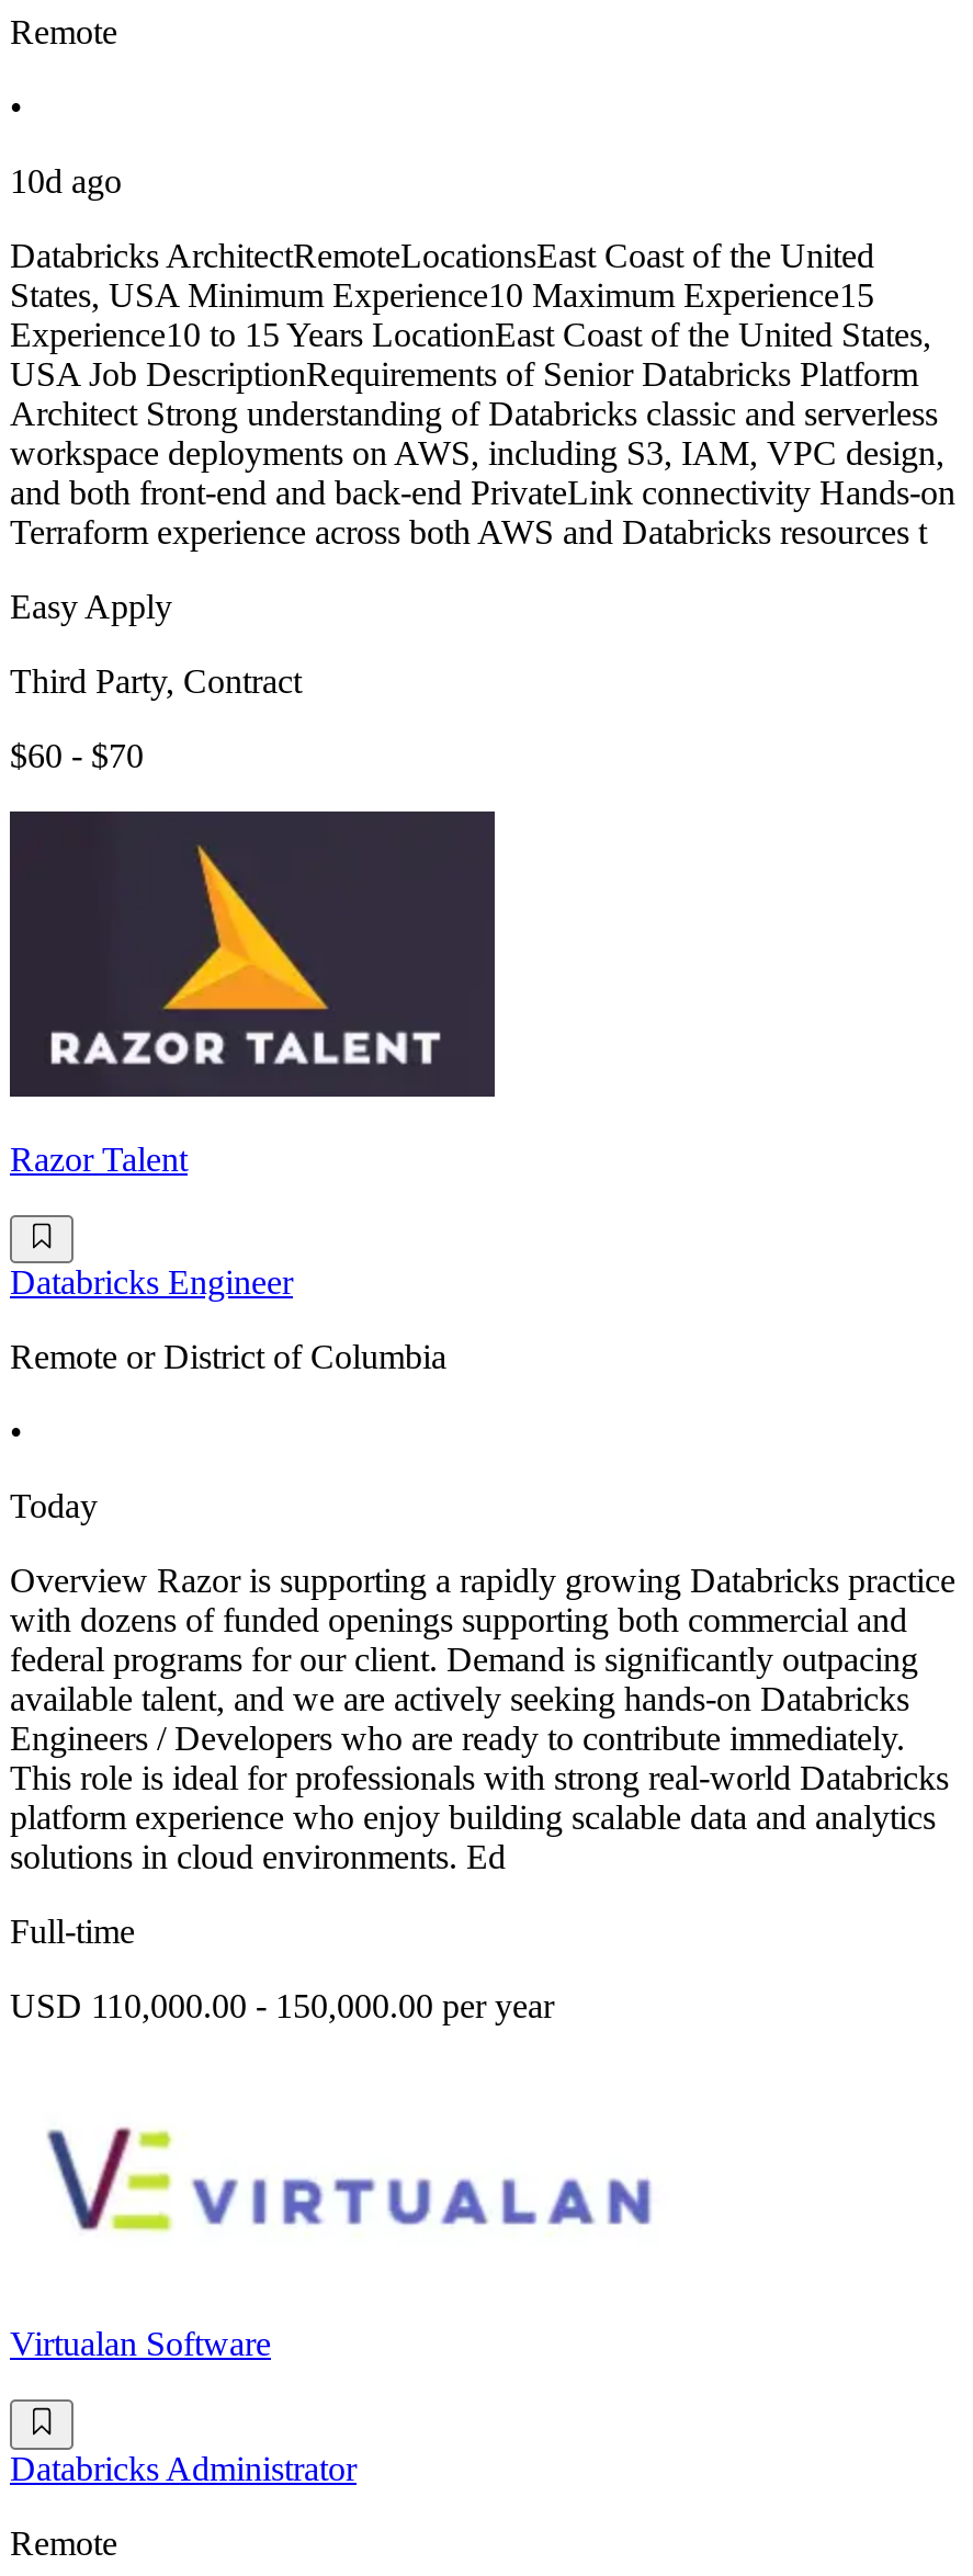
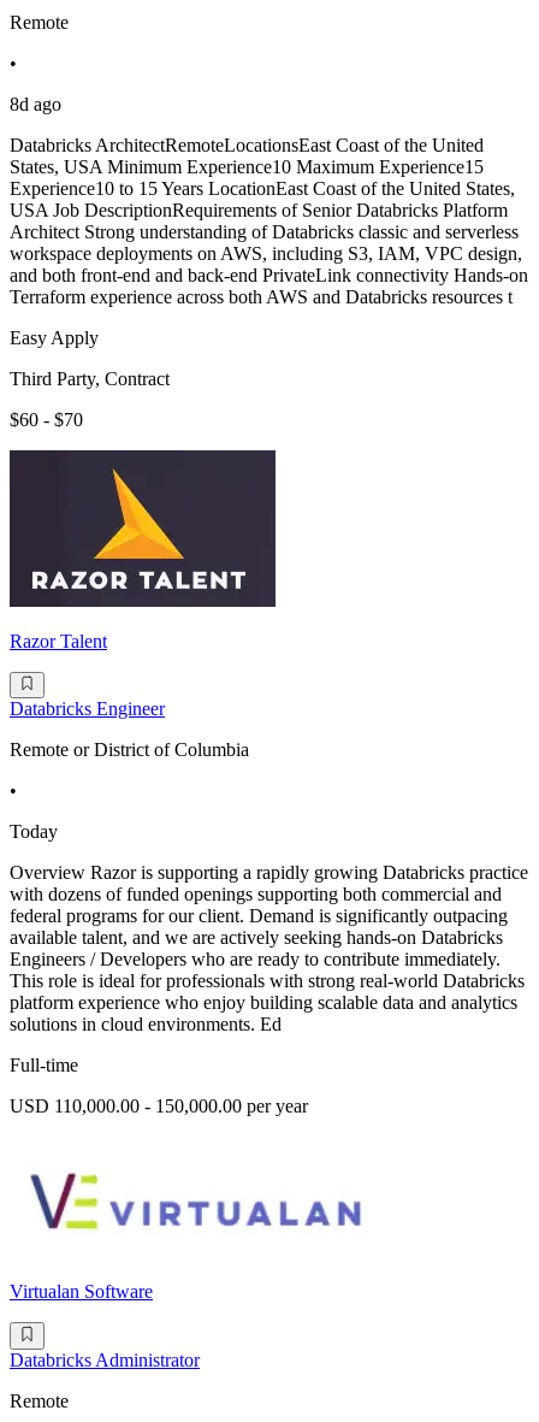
[10,162,122,200] 10d ago -> [10,94,61,114] 8d ago

